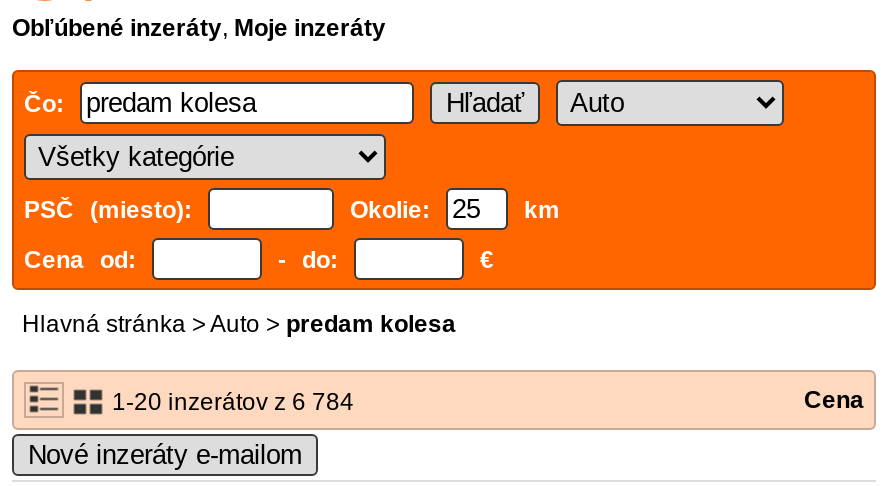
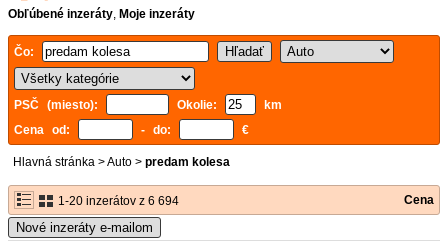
[106,388,354,416] 1-20 inzerátov z 6 784 -> [55,194,179,208] 1-20 inzerátov z 6 694

